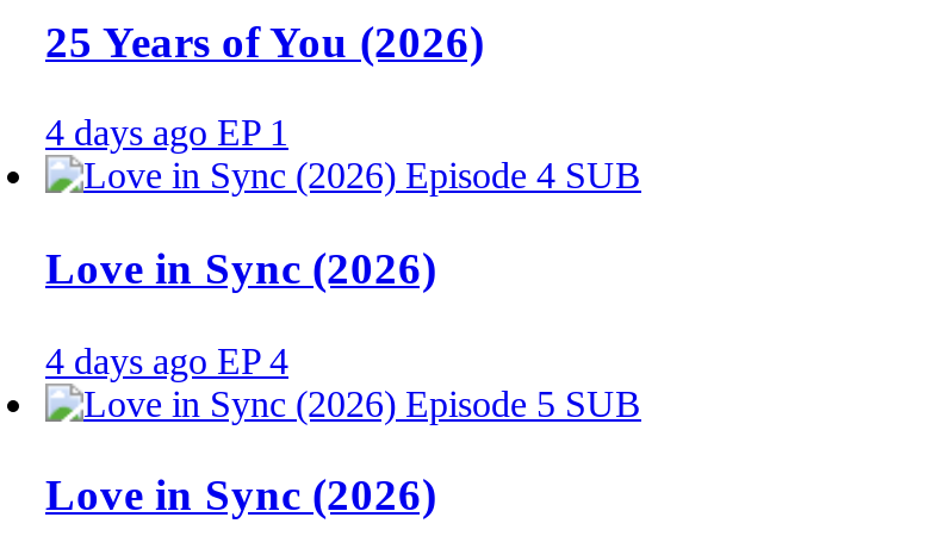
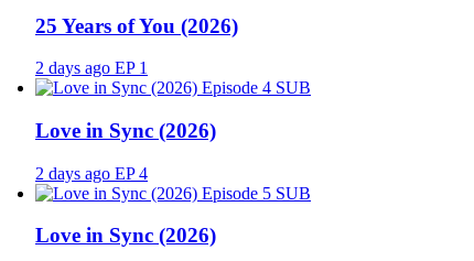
[45,113,288,153] 4 days ago EP 1 -> [35,59,148,77] 2 days ago EP 1
[45,340,288,381] 4 days ago EP 4 -> [35,164,148,183] 2 days ago EP 4

